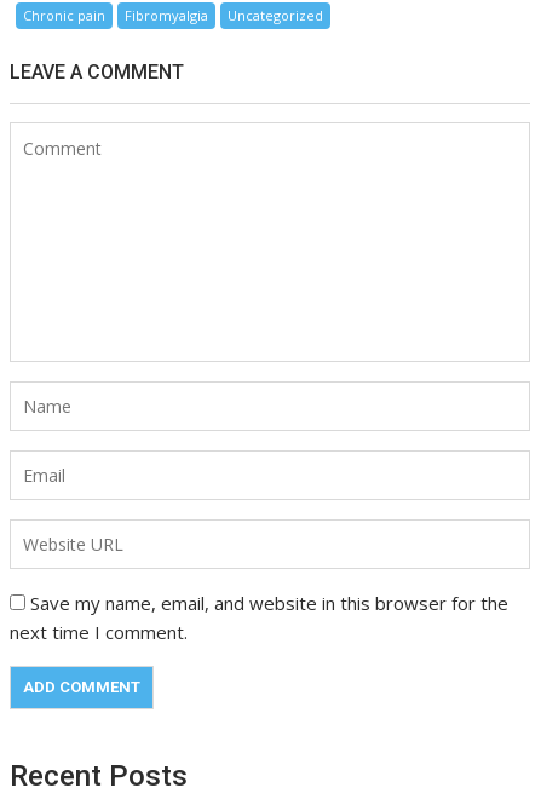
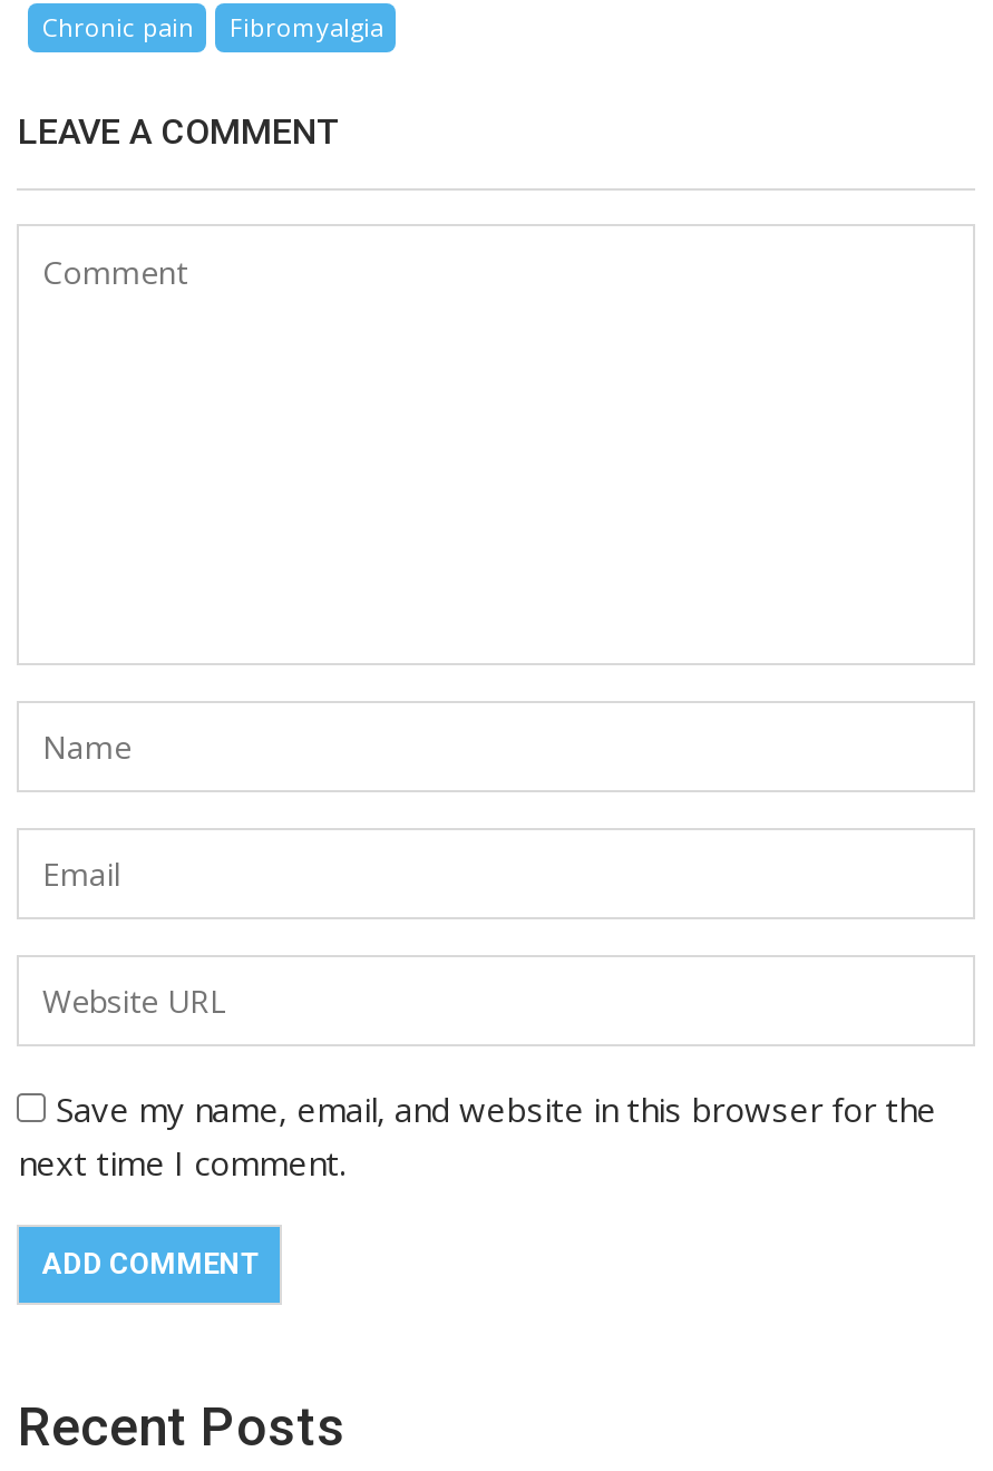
[228,6,324,24] Uncategorized -> none

